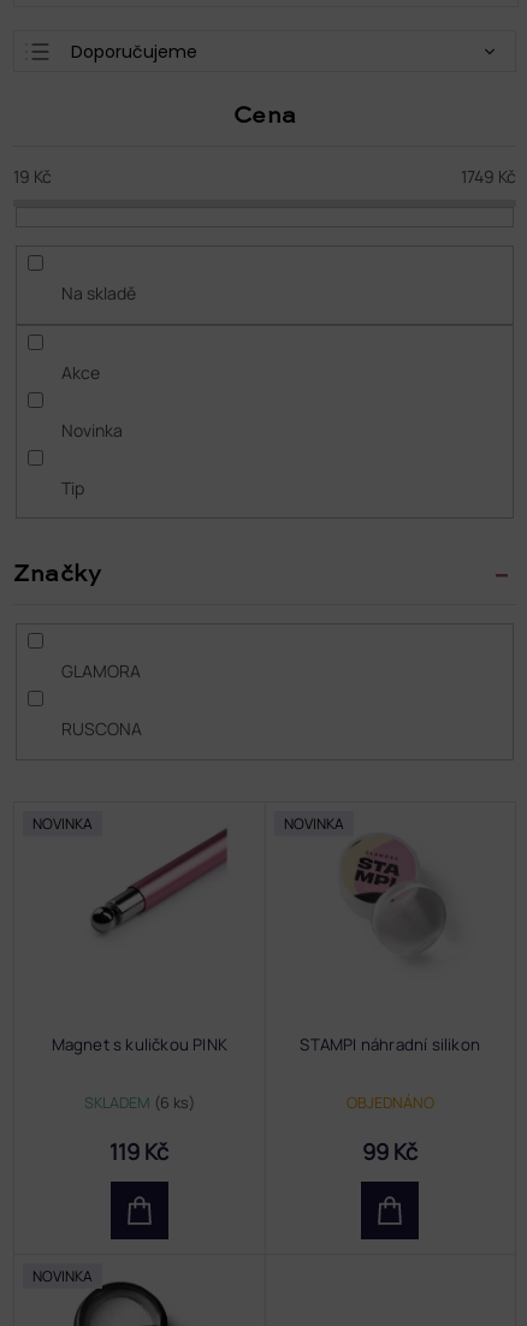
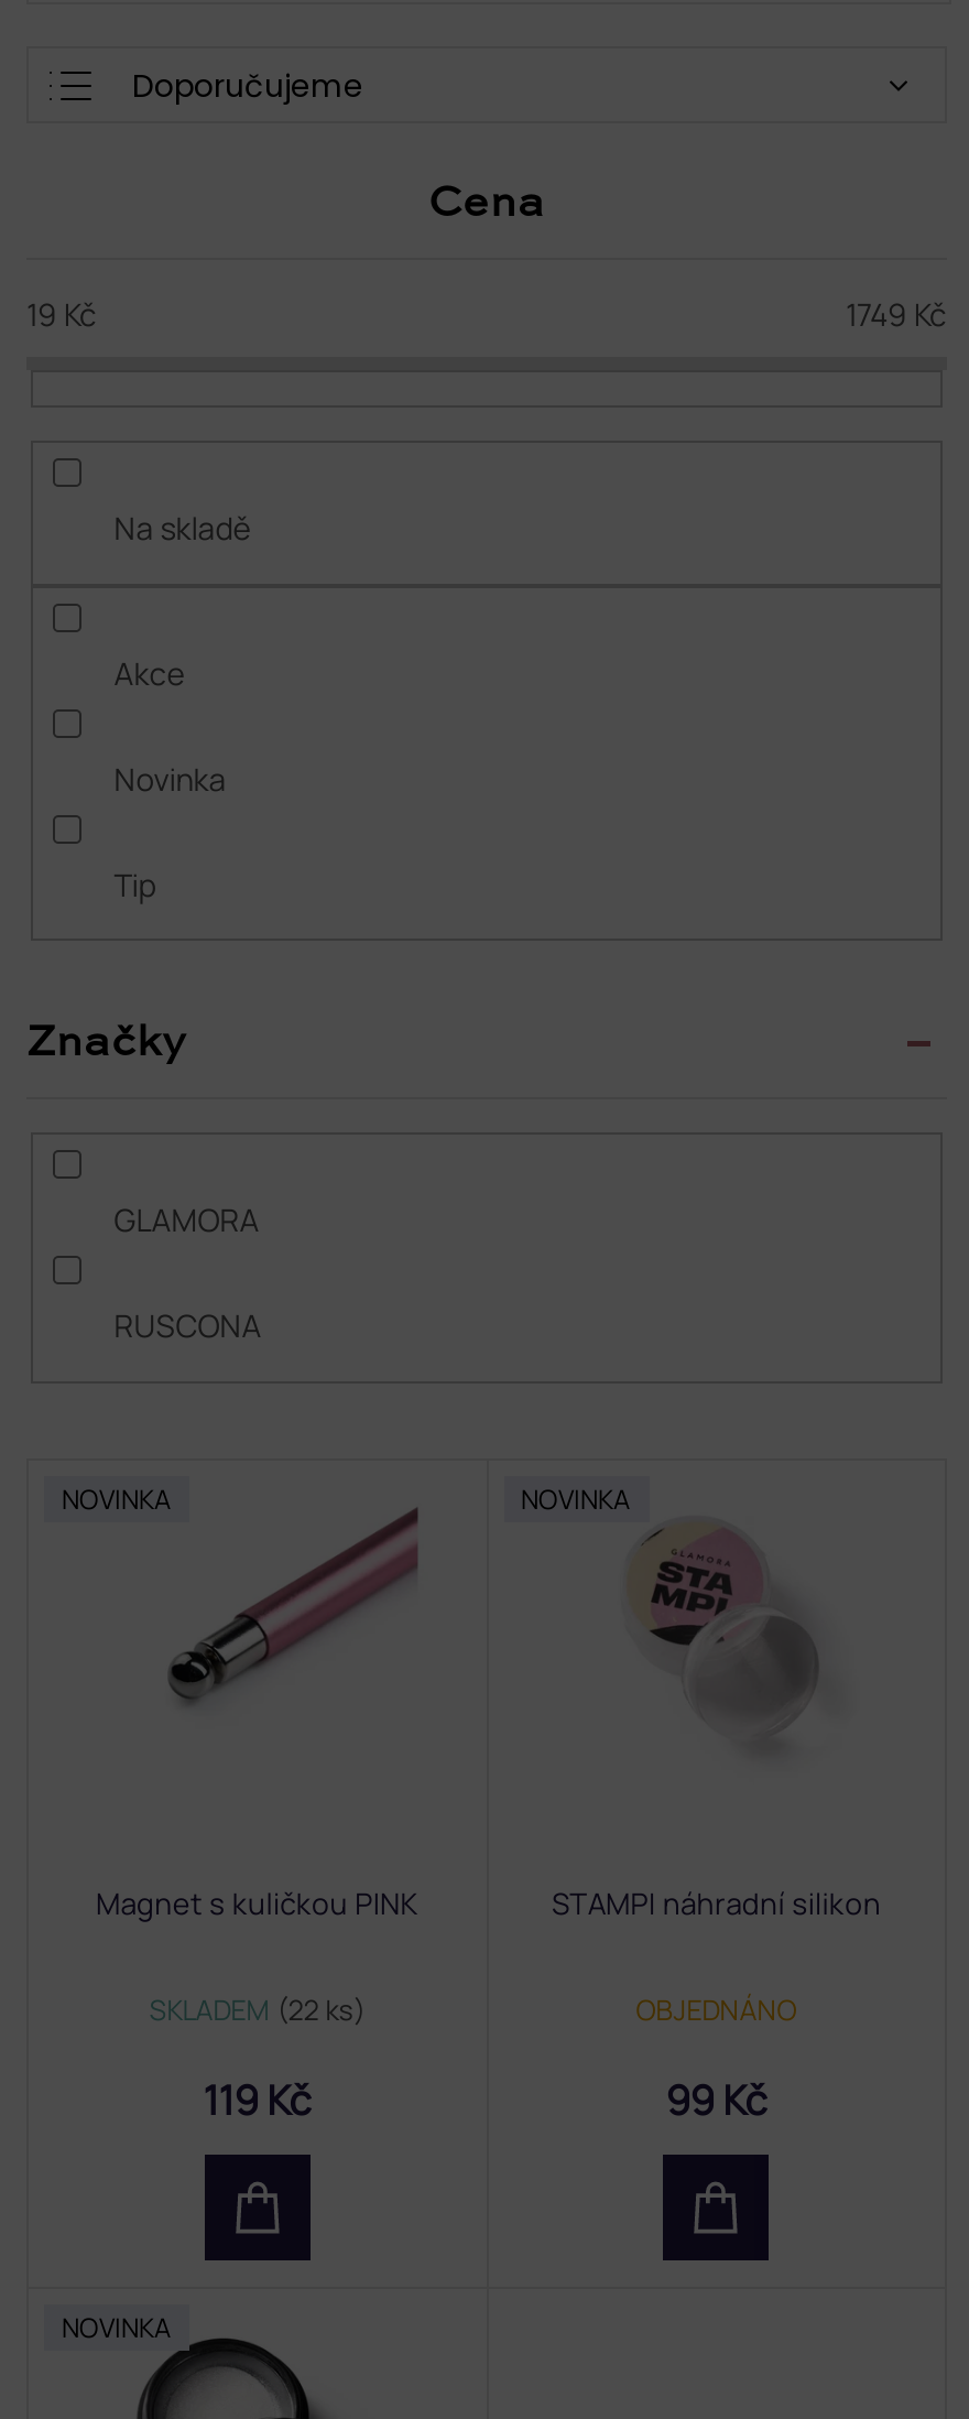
[84,1093,195,1113] SKLADEM (6 ks) -> [149,1992,365,2029] SKLADEM (22 ks)

